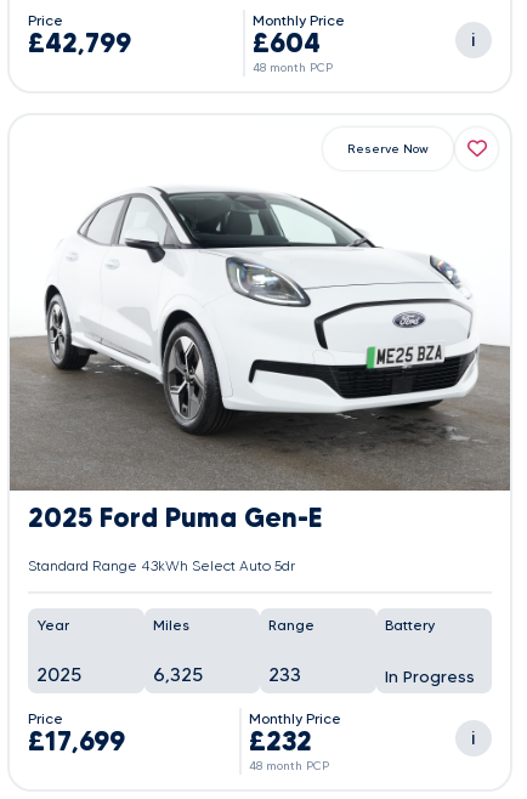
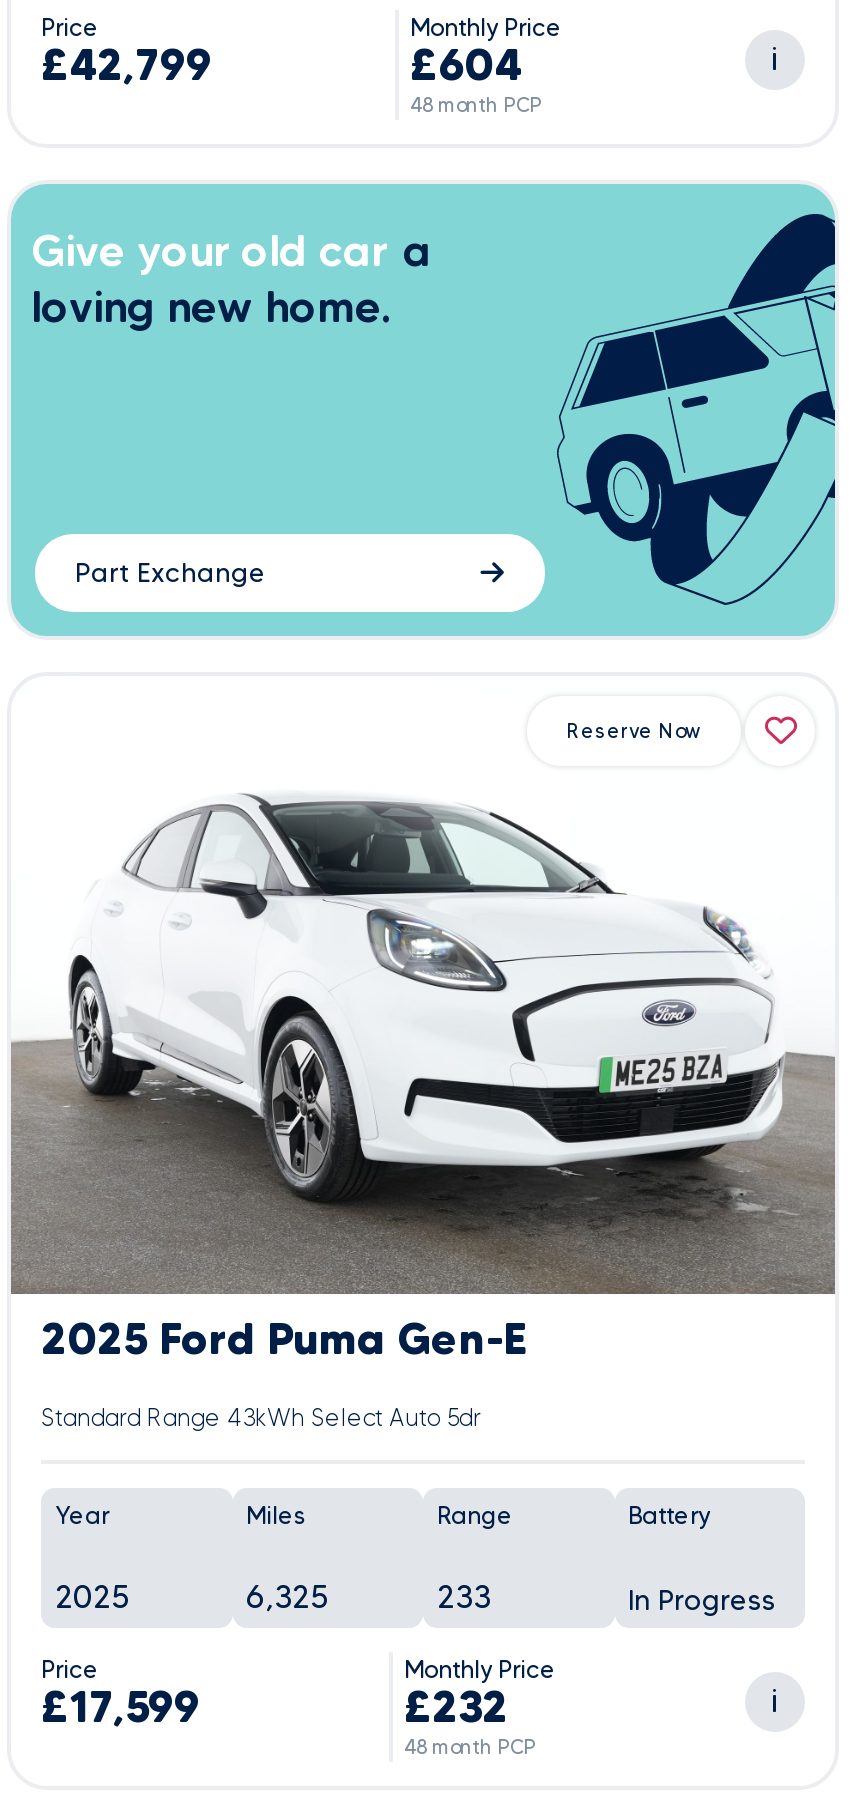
none -> [9,183,837,637] [image] | Give your old car a | loving new home.
none -> [75,556,267,588] Part Exchange
[28,725,125,758] £17,699 -> [41,1679,199,1733] £17,599

